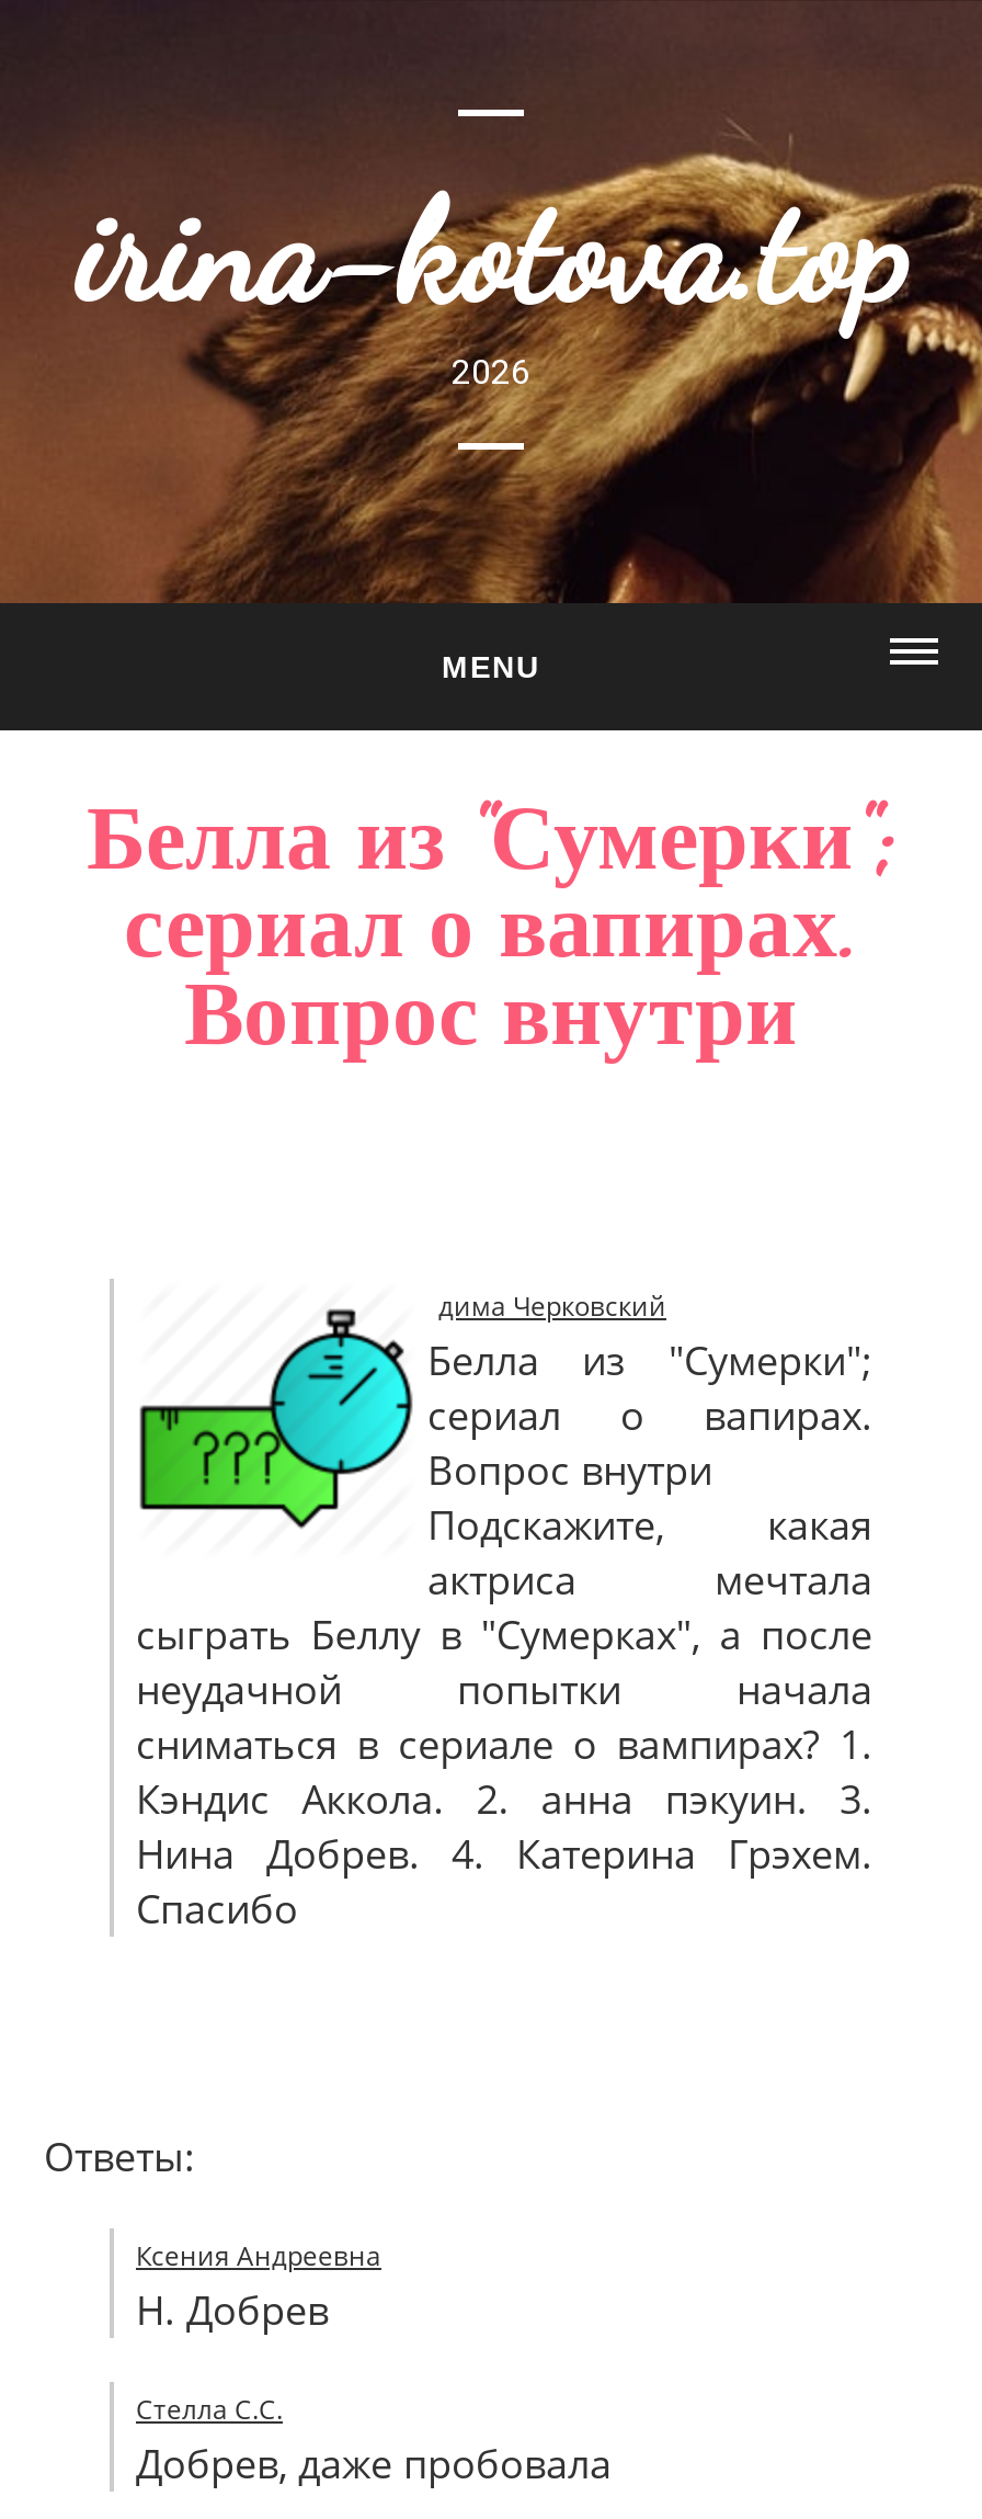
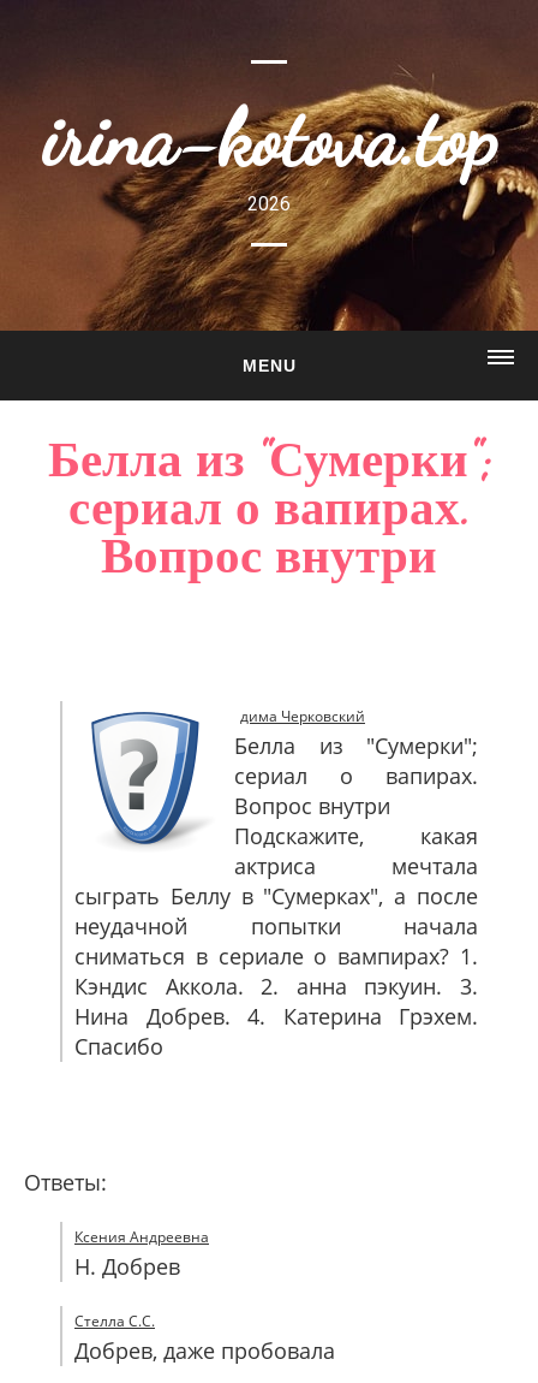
[138,1298,414,1542] [image] -> [77,711,226,847] [image]

